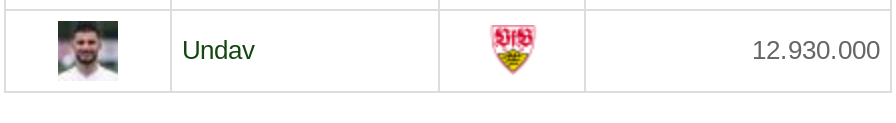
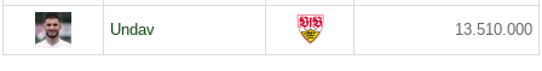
[752,34,880,64] 12.930.000 -> [455,20,532,39] 13.510.000

